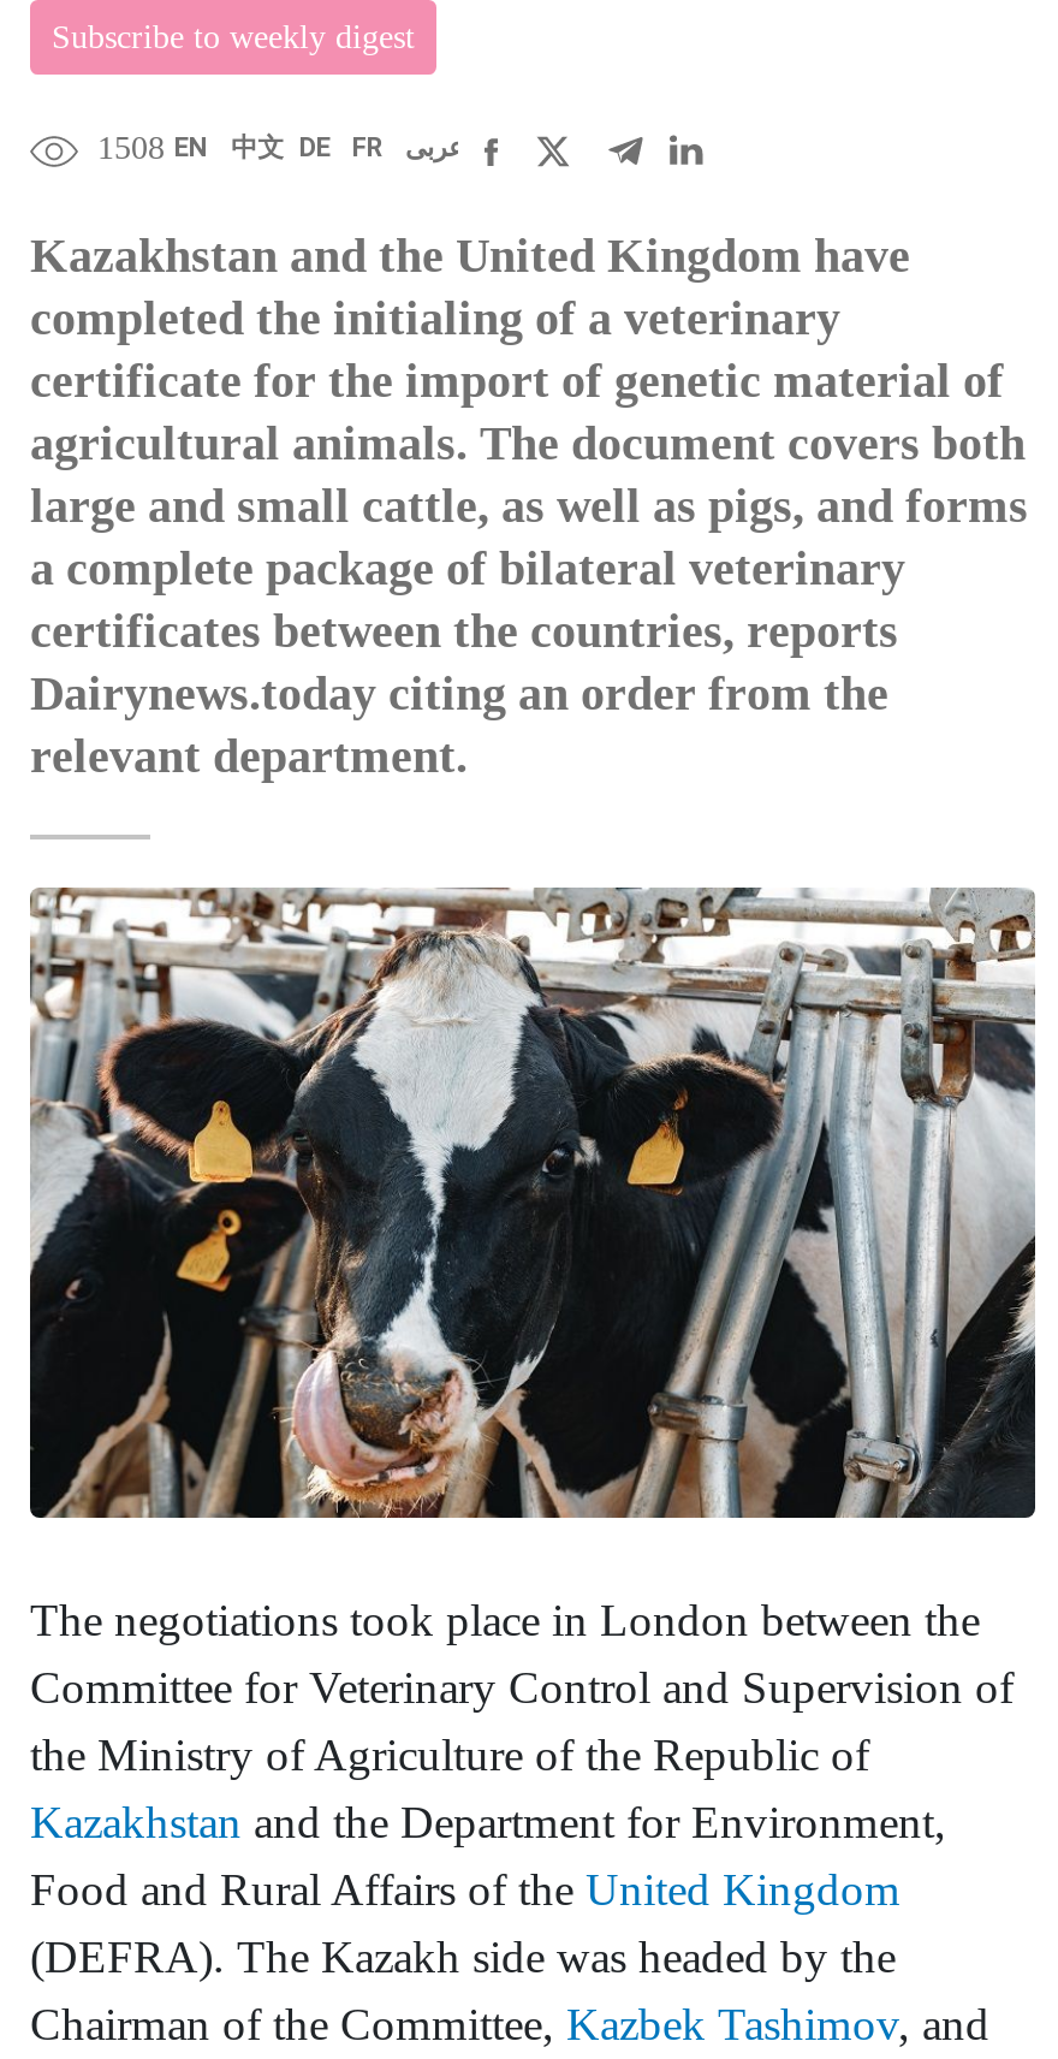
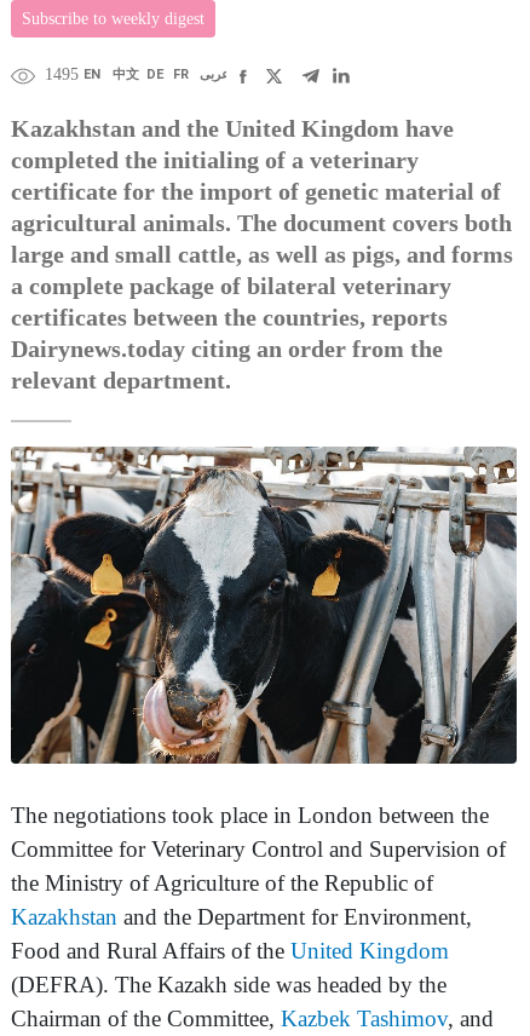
[97,131,382,167] 1508 EN | 中文 DE | FR -> [45,66,189,84] 1495 EN | 中文 DE FR

